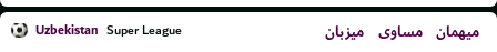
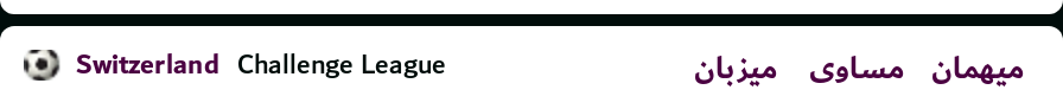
[35,19,182,42] Uzbekistan Super League -> [76,40,446,90] Switzerland Challenge League

